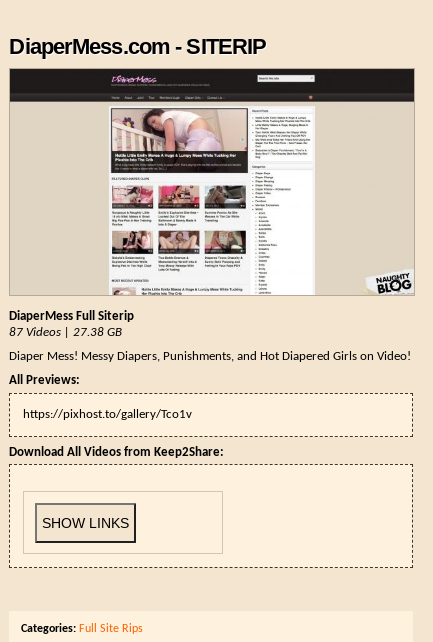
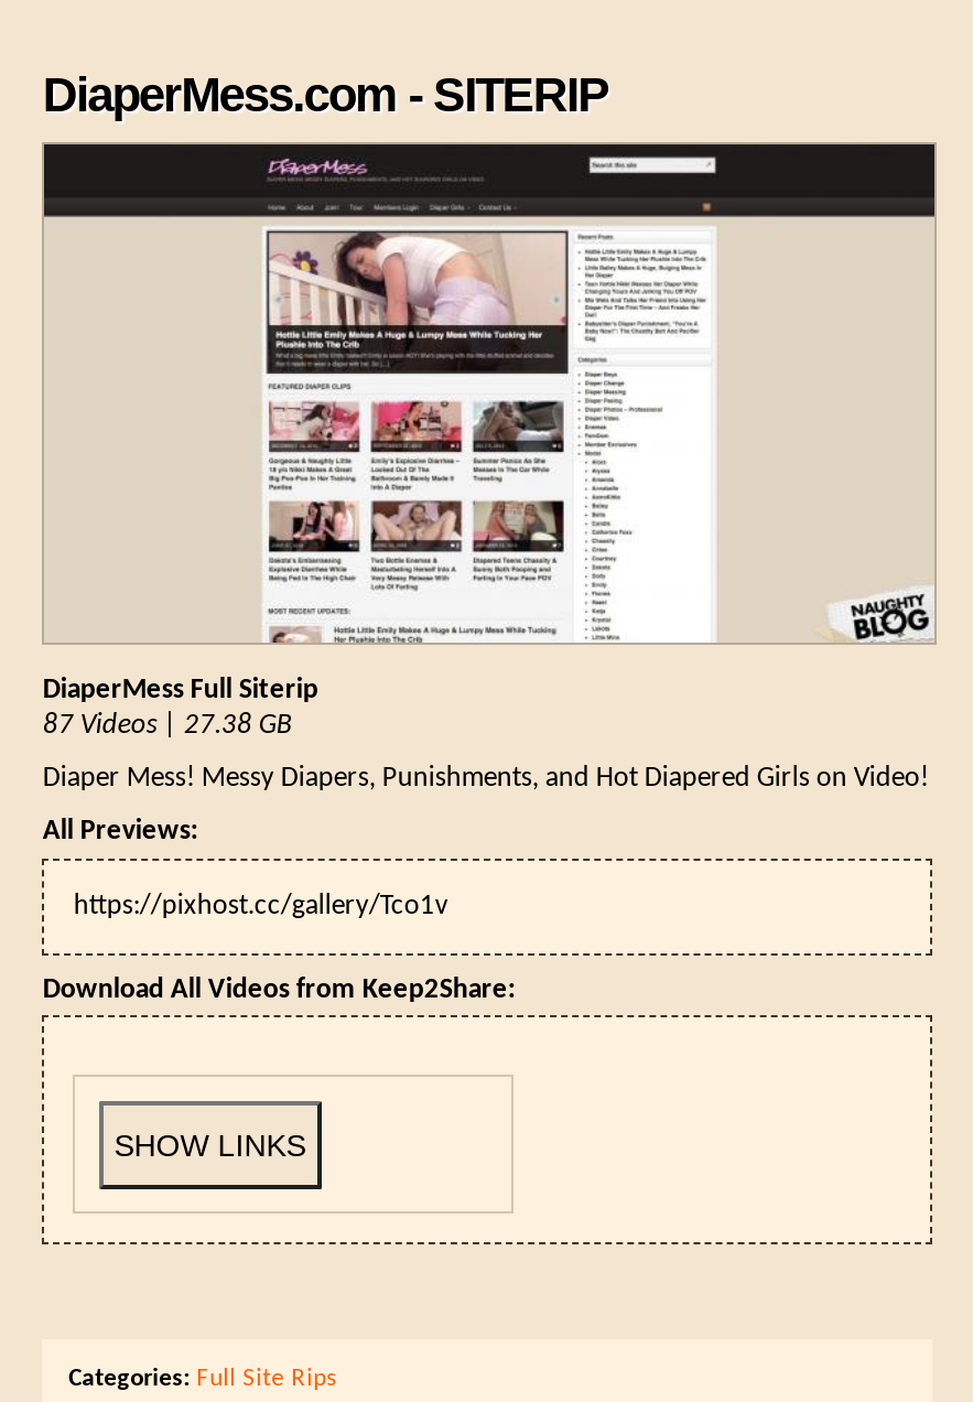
[23,408,192,421] https://pixhost.to/gallery/Tco1v -> [74,891,448,920] https://pixhost.cc/gallery/Tco1v

